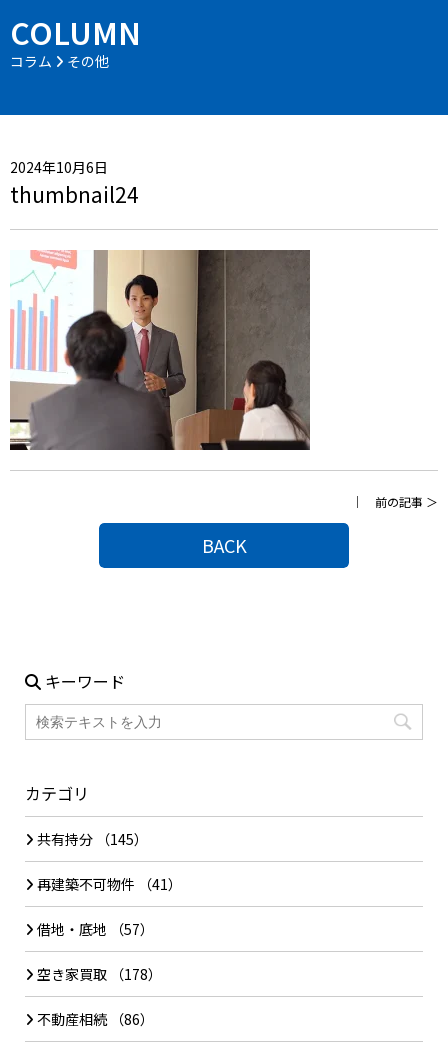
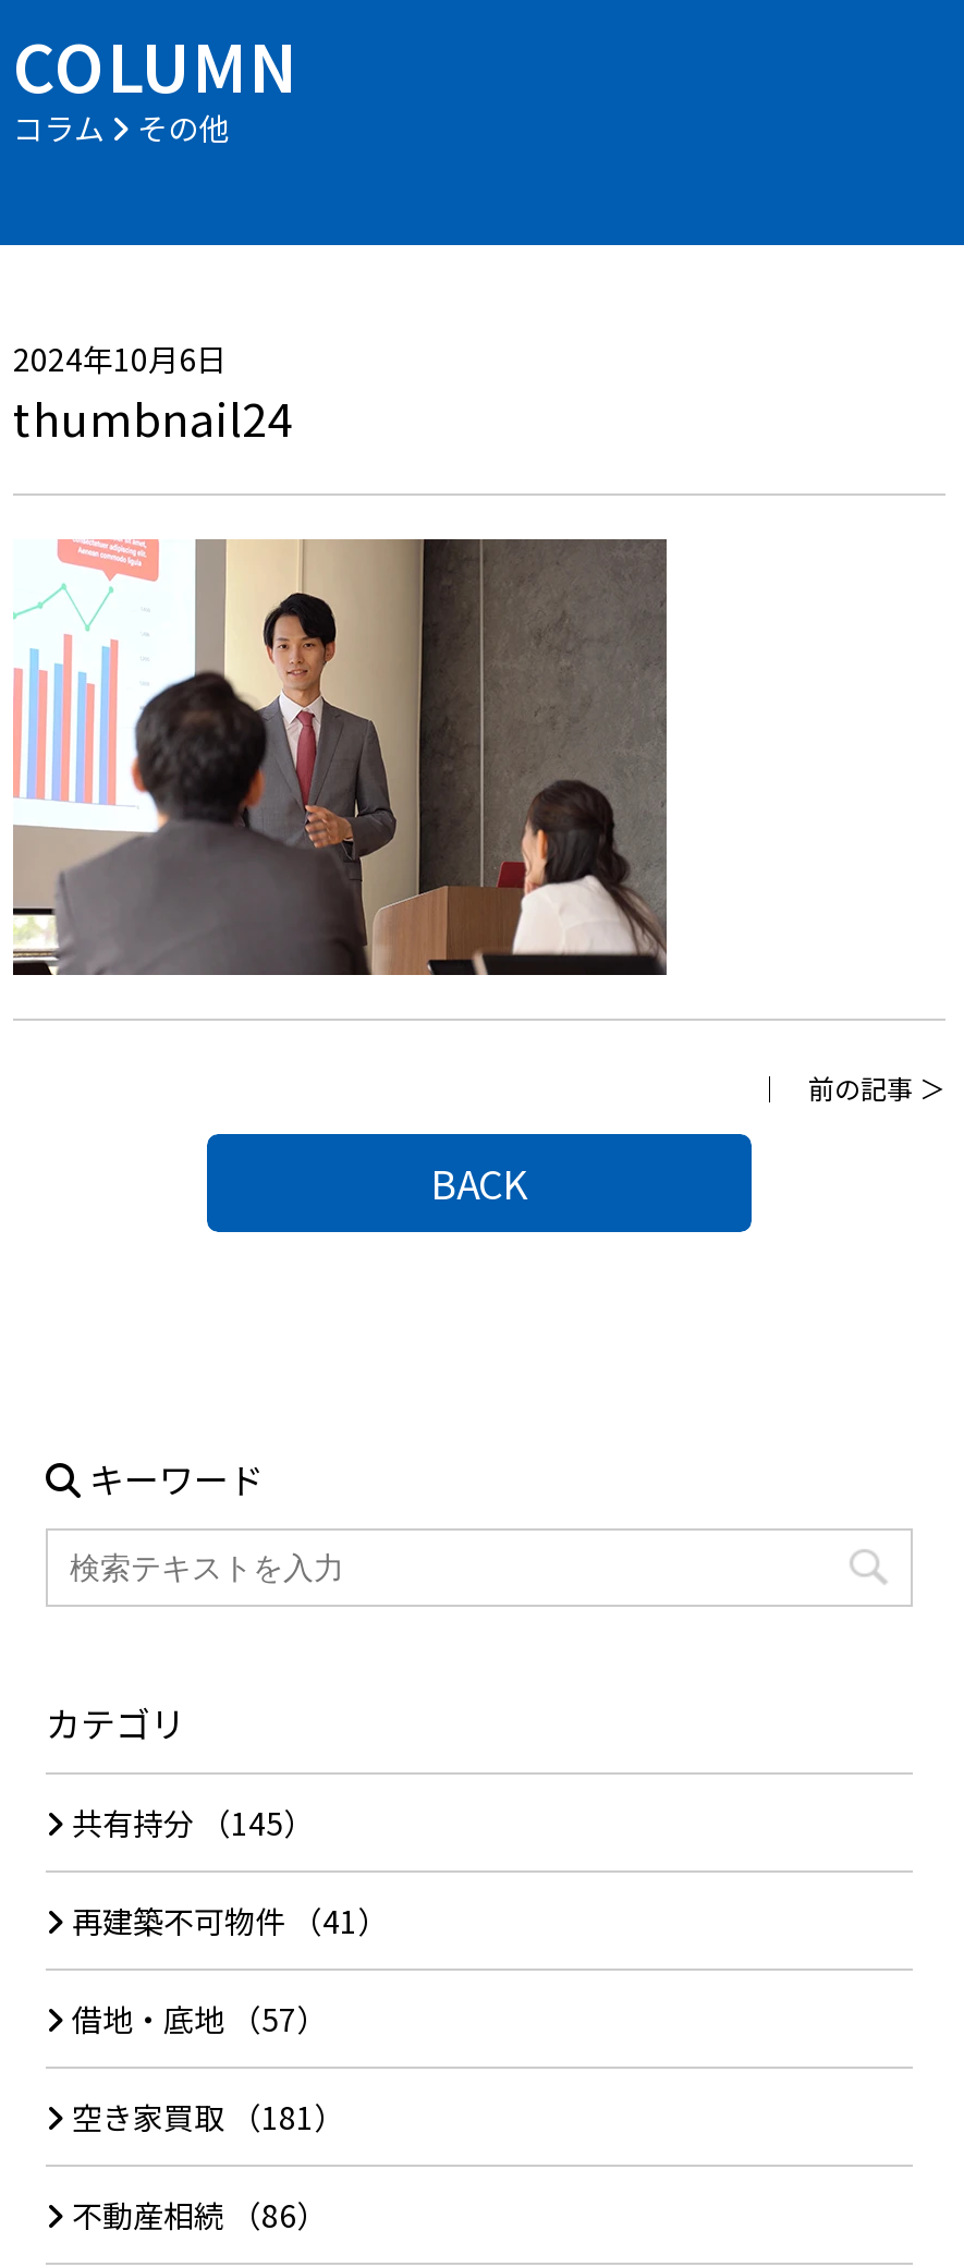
[37,964,162,984] 空き家買取（178） -> [72,2095,344,2138] 空き家買取（181）

